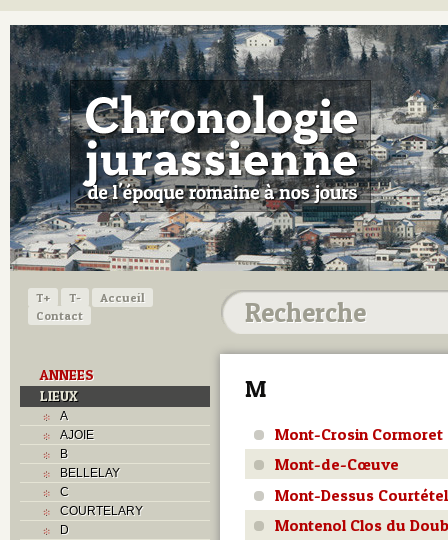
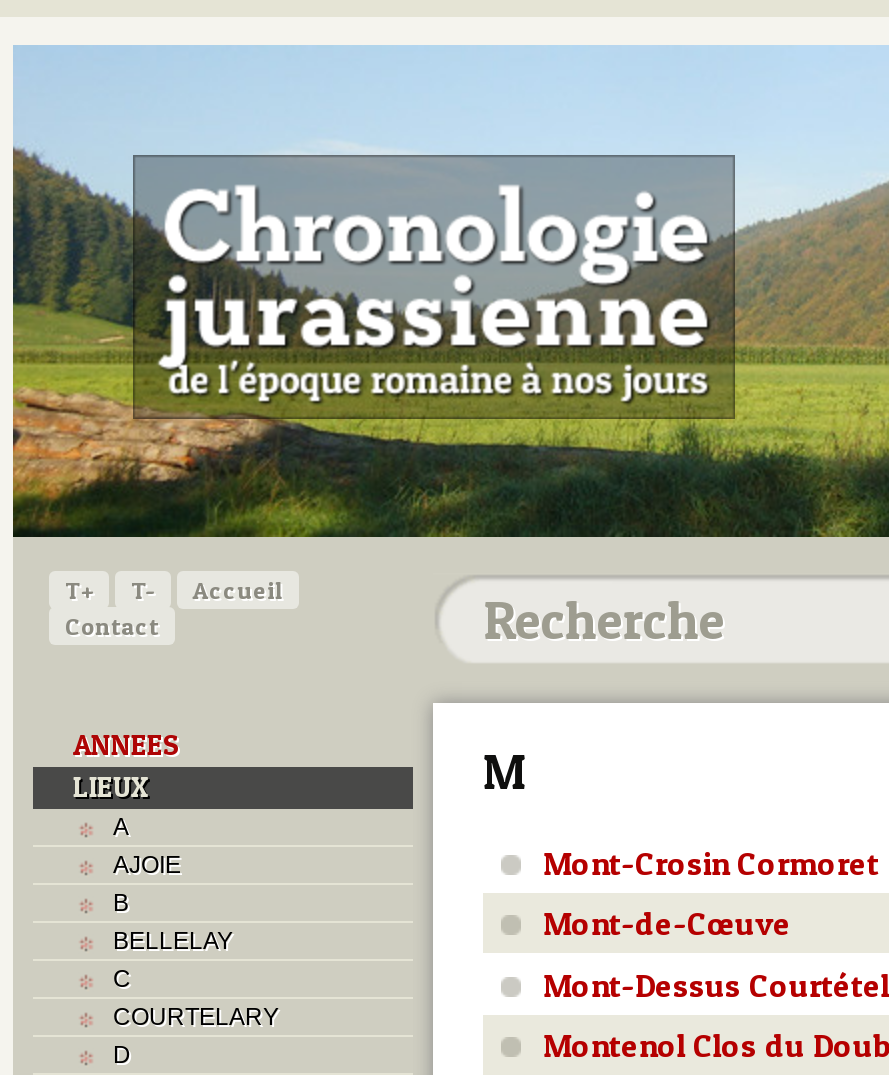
[9,24,445,272] [image] -> [11,45,883,539] [image]

